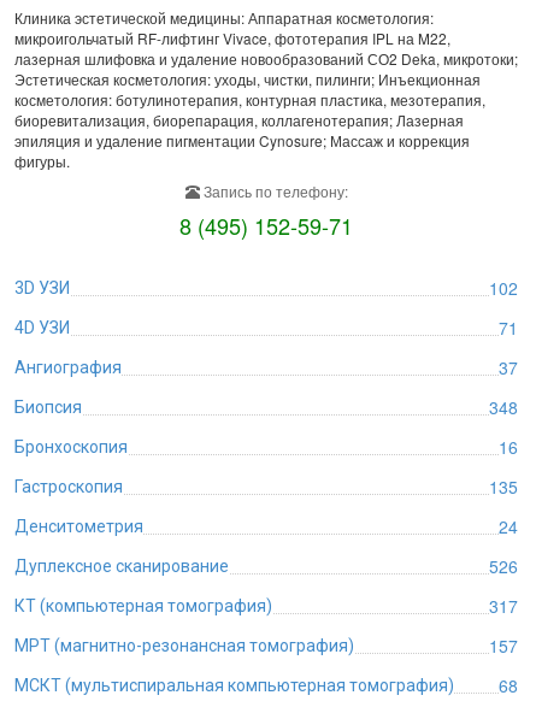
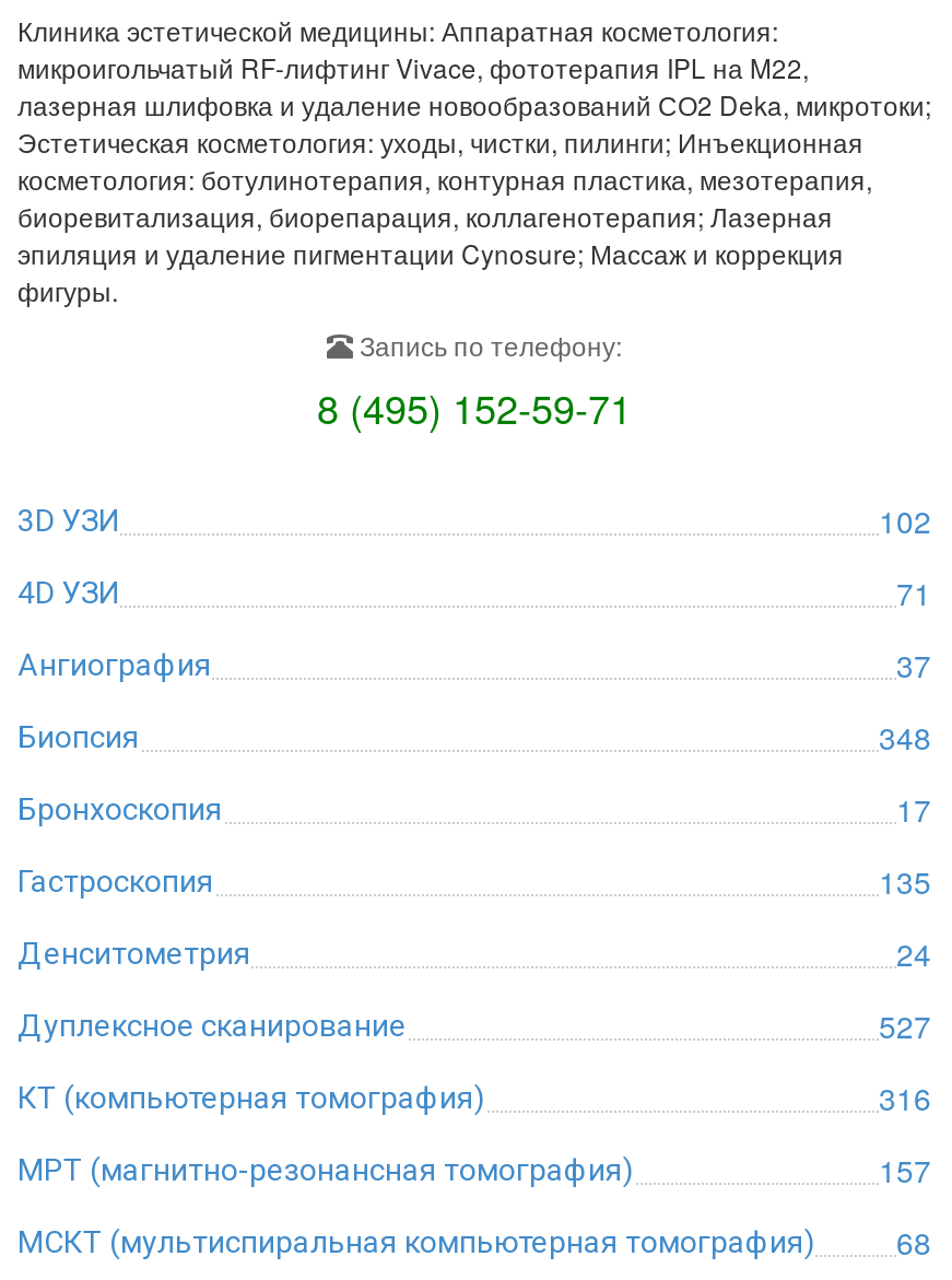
[499,435,518,459] 16 -> [896,787,931,831] 17
[489,554,518,578] 526 -> [879,1003,931,1047] 527
[489,594,518,618] 317 -> [879,1076,931,1119] 316

